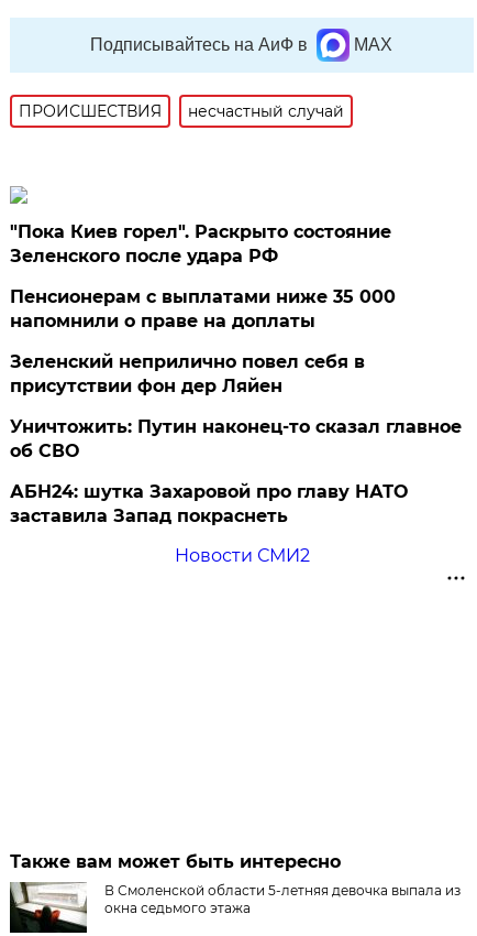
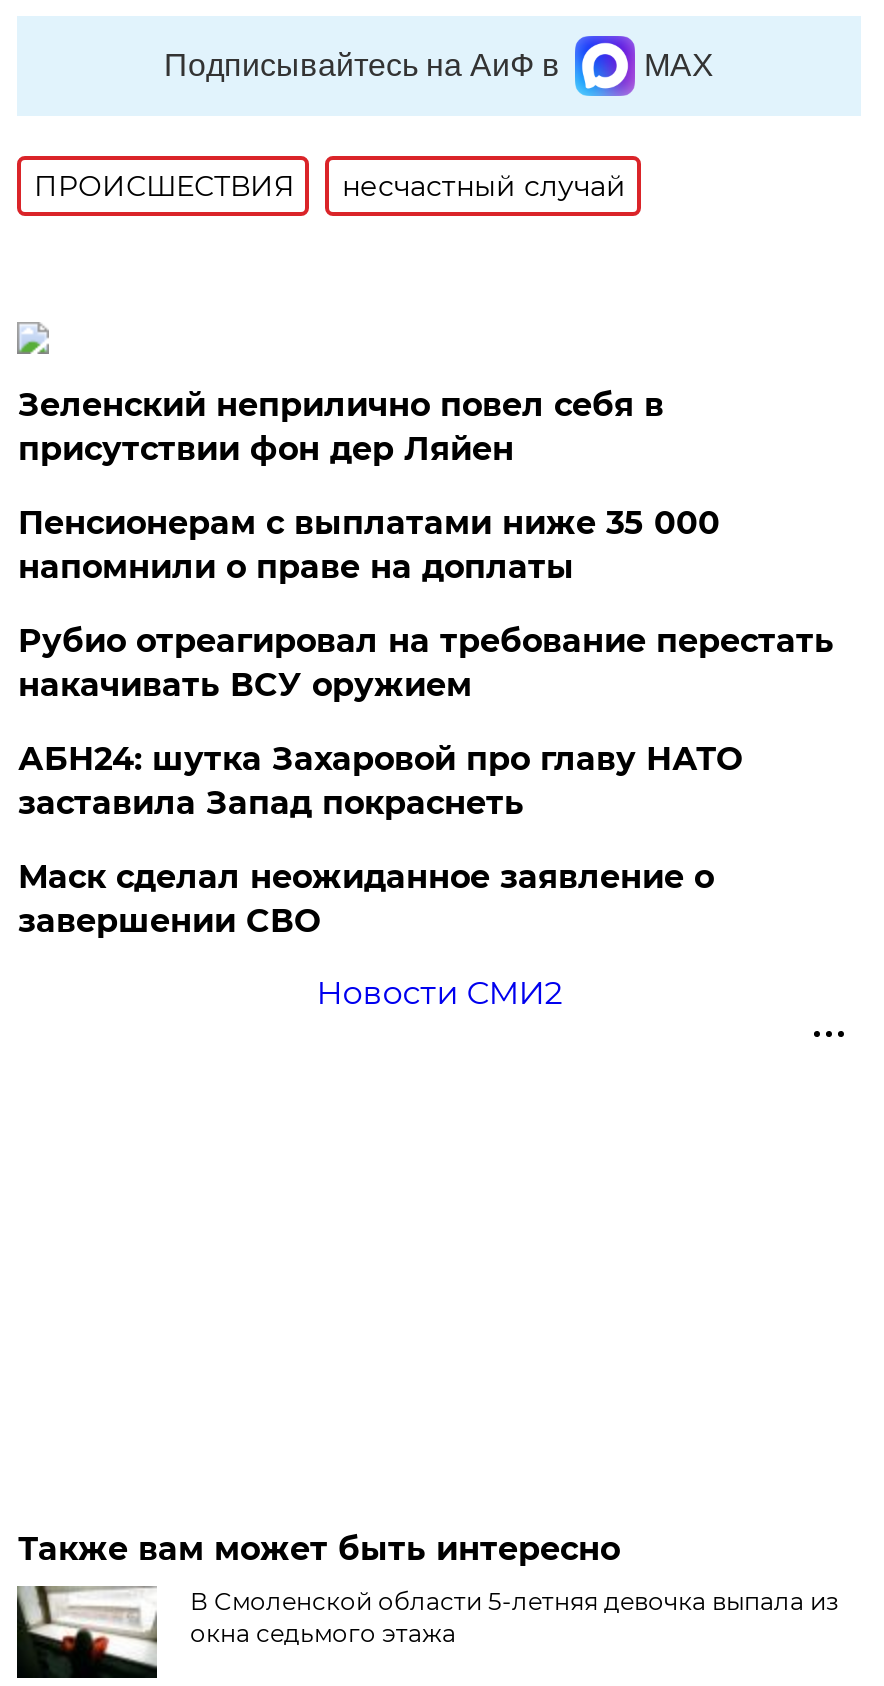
[10,221,392,266] "Пока Киев горел". Раскрыто состояние | Зеленского после удара РФ -> none
moved [10,351,365,396] -> [18,386,664,468]: Зеленский неприлично повел cебя в | присутствии фон дер Ляйен
[10,416,462,461] Уничтожить: Путин наконец-то сказал главное | об СВО -> [18,622,834,704] Рубио отреагировал на требование перестать | накачивать ВСУ оружием
moved [10,481,408,526] -> [18,740,742,822]: АБН24: шутка Захаровой про главу НАТО | заставила Запад покраснеть
none -> [18,858,714,940] Маск сделал неожиданное заявление о | завершении СВО

